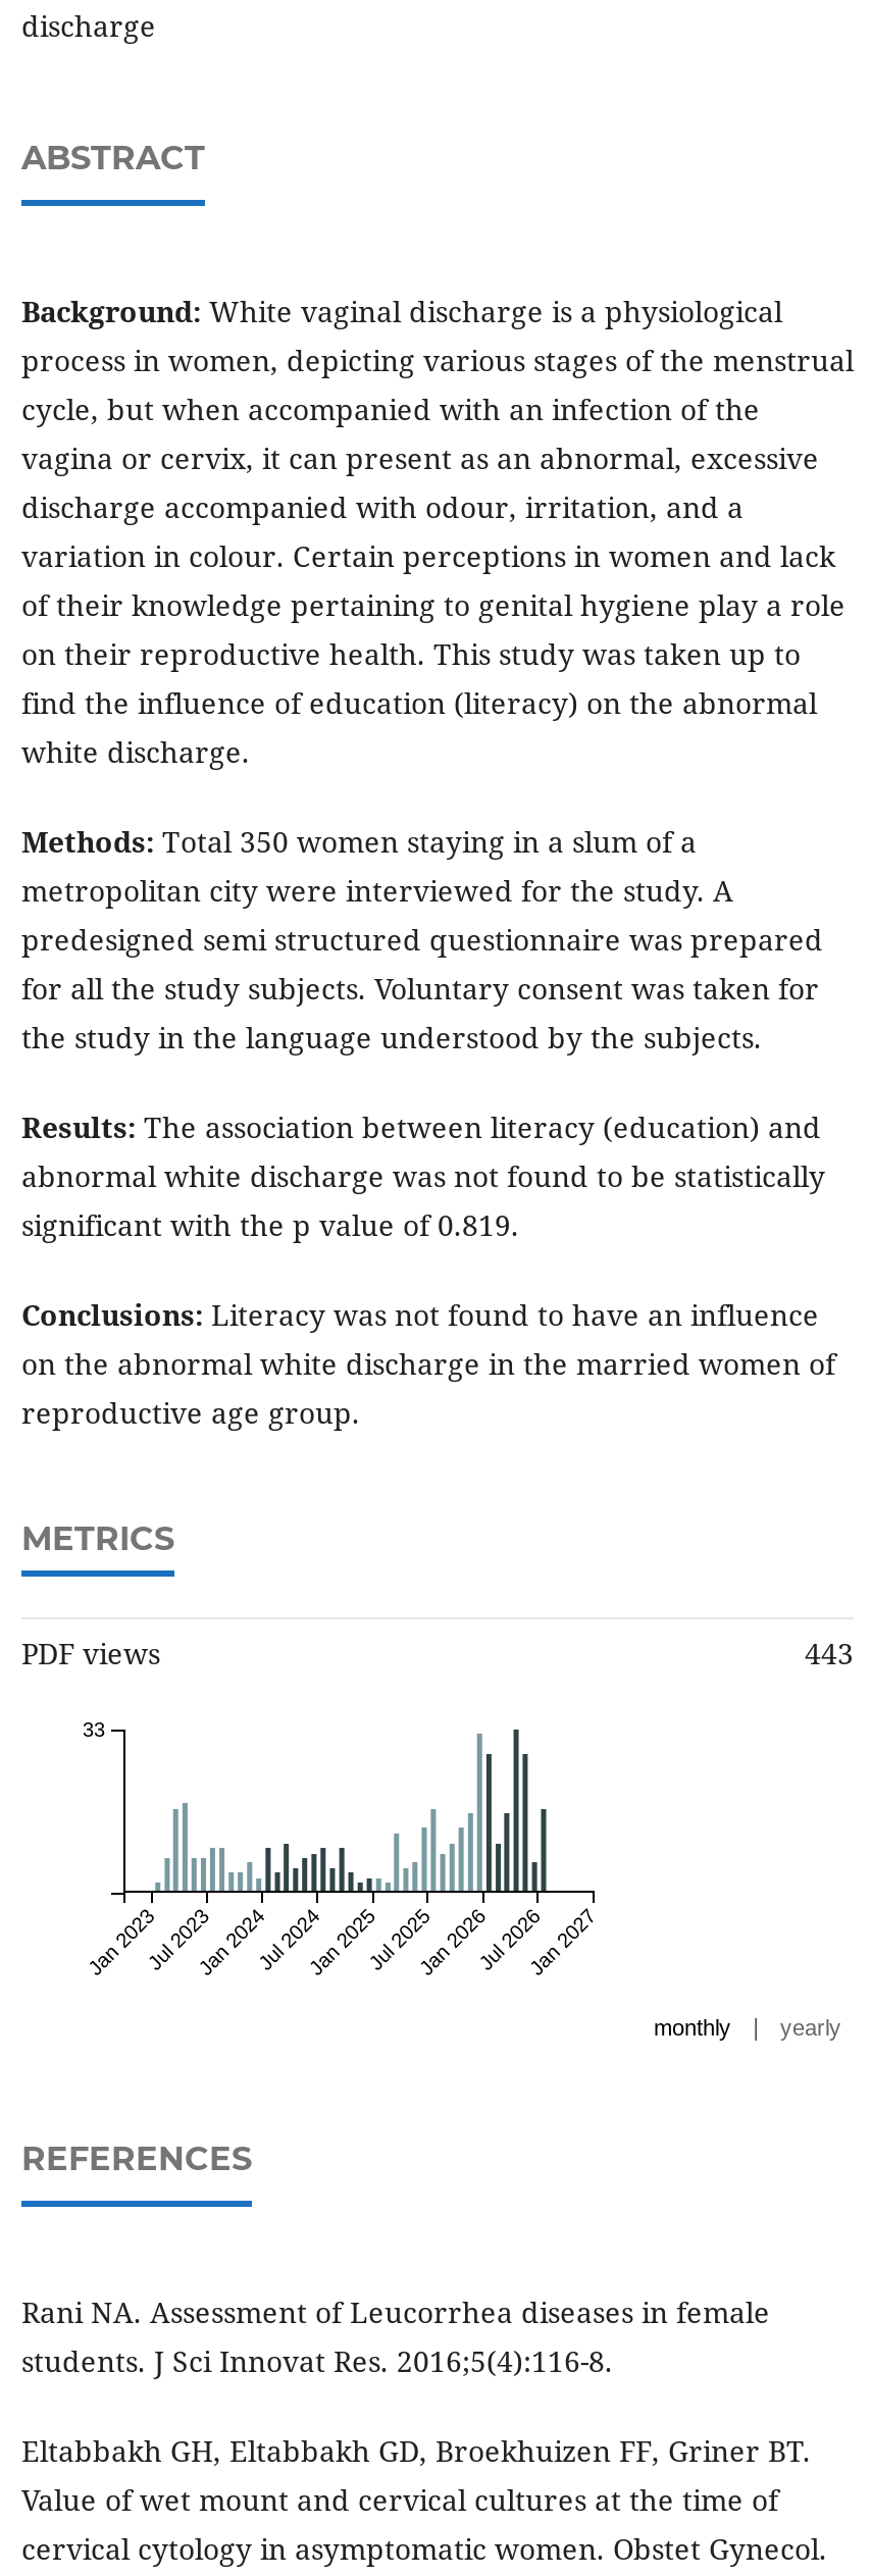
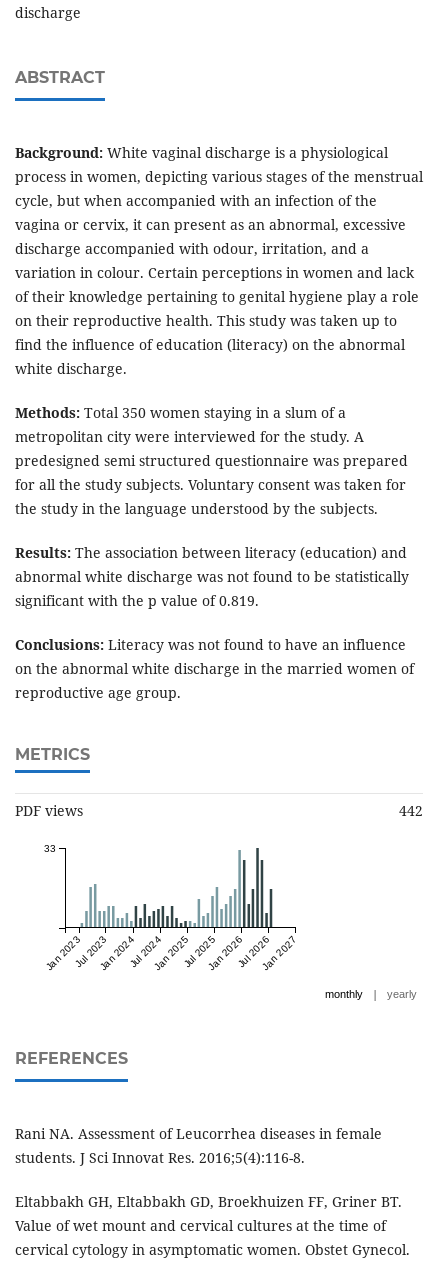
[805,1634,854,1673] 443 -> [399,801,423,820] 442

